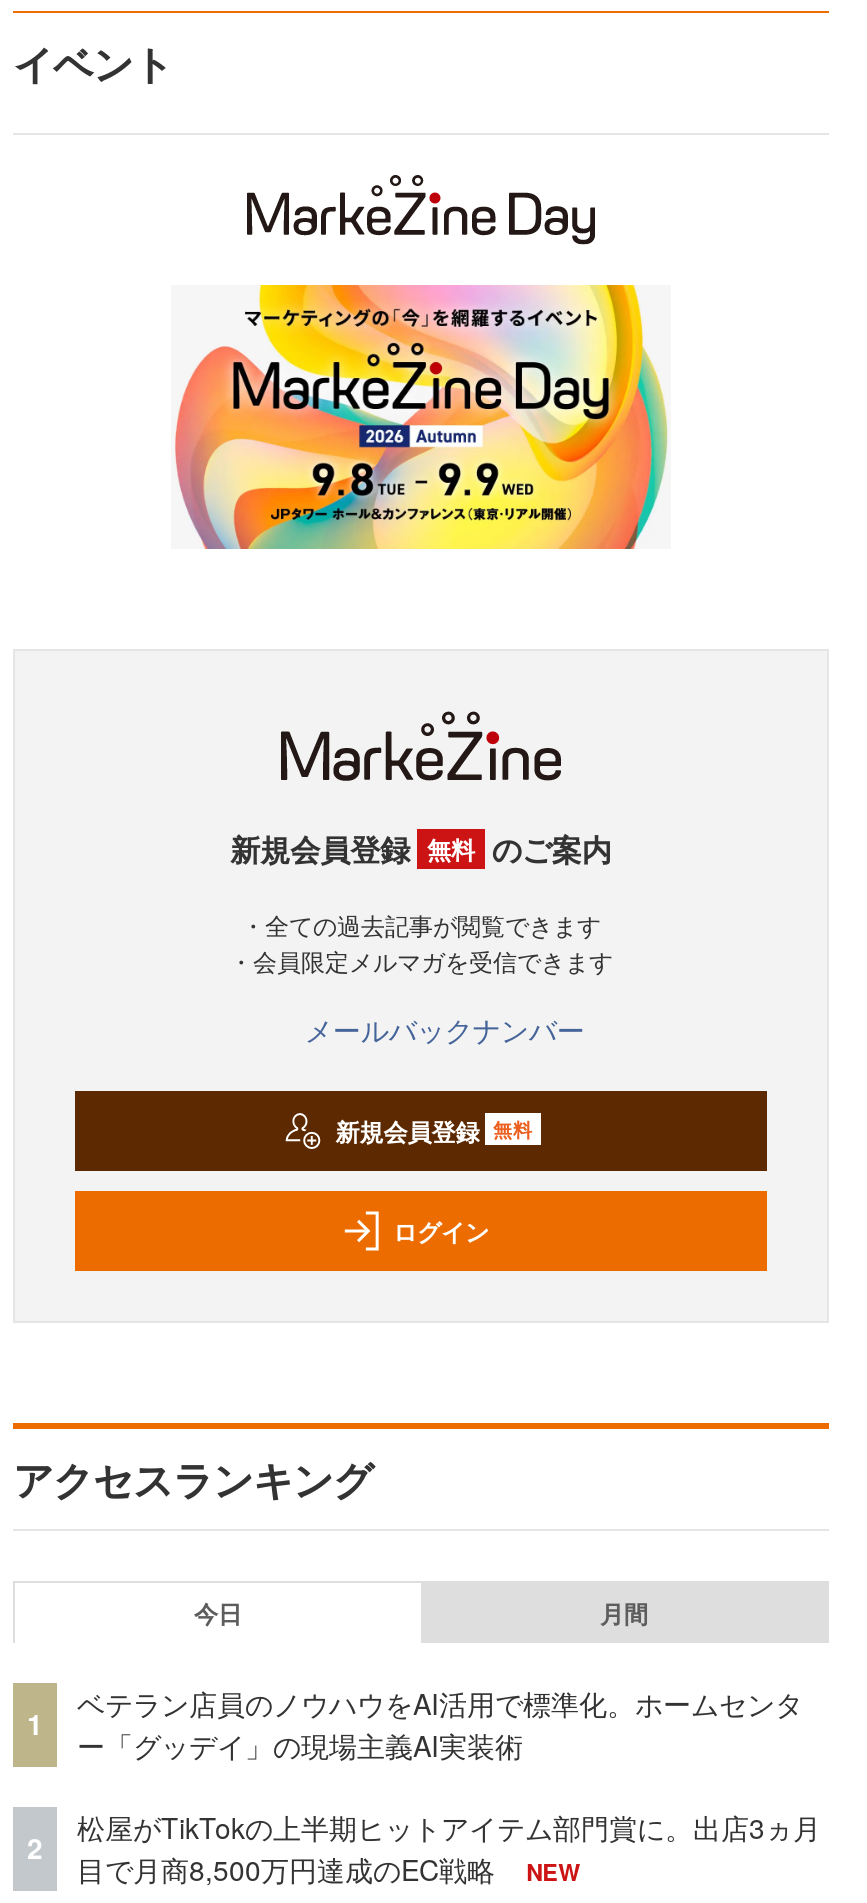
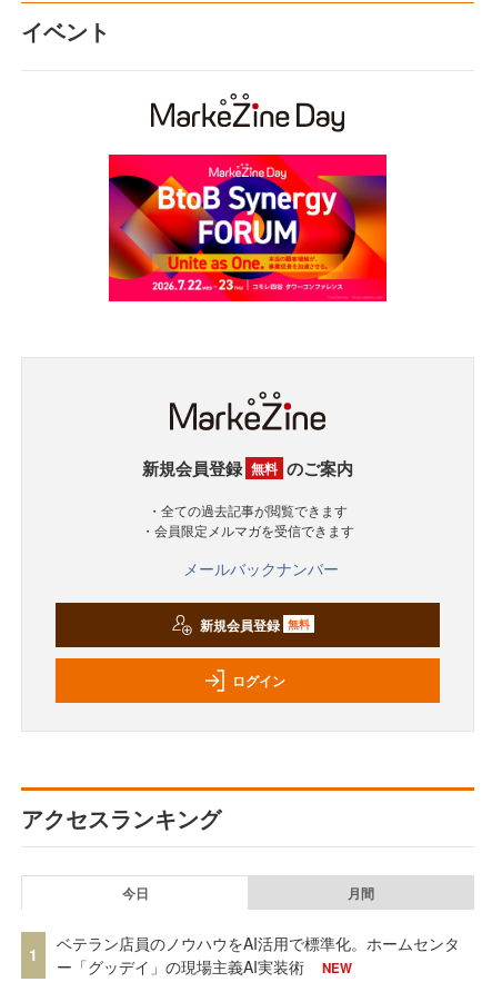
[171,283,671,551] [image] -> [108,153,388,302] [image]
[77,1806,821,1888] 松屋がTikTokの上半期ヒットアイテム部門賞に。出店3ヵ月 | 目で月商8,500万円達成のEC戦略 -> none
[27,1827,43,1867] 2 -> none

